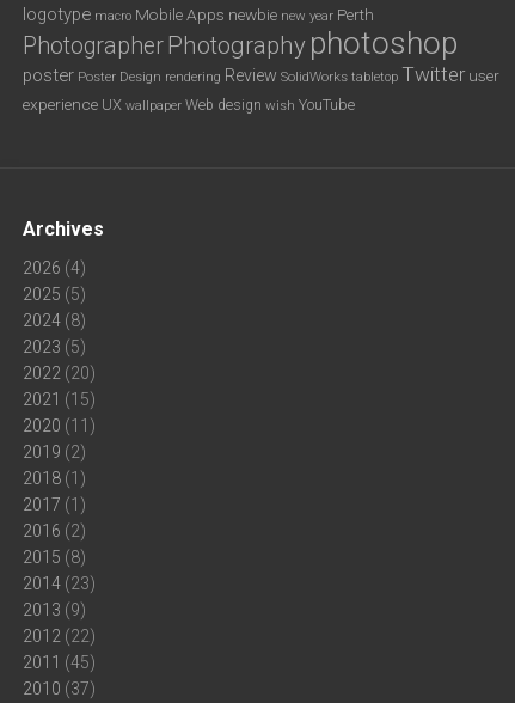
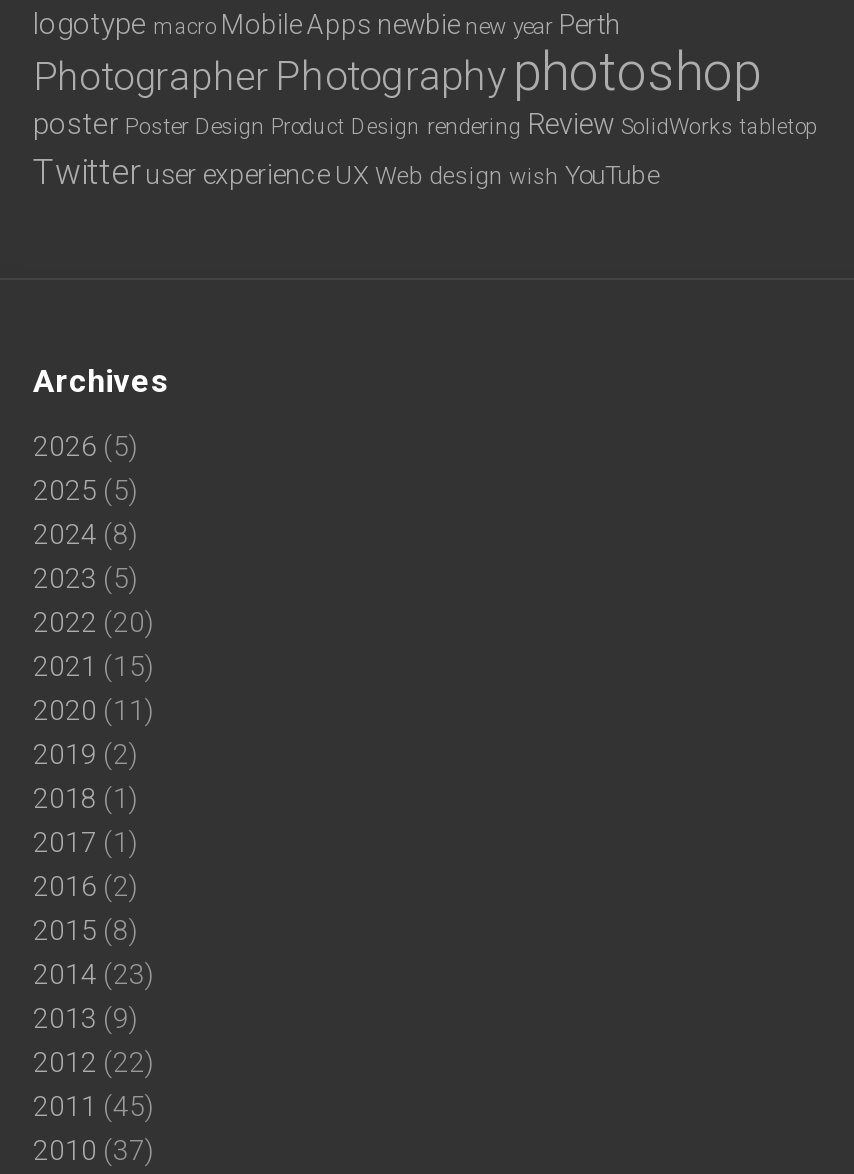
[23,62,499,114] poster Poster Design rendering Review SolidWorks tabletop Twitter user | experience UX wallpaper Web design wish YouTube -> [33,106,817,192] poster Poster Design Product Design rendering Review SolidWorks tabletop | Twitter user experience UX Web design wish YouTube
[23,258,86,278] 2026 (4) -> [33,430,139,462] 2026 (5)

